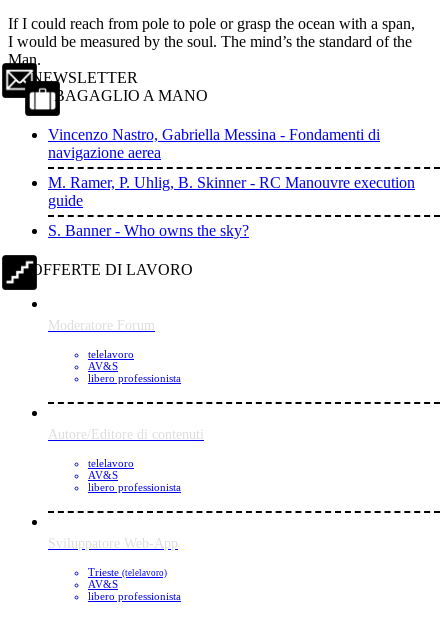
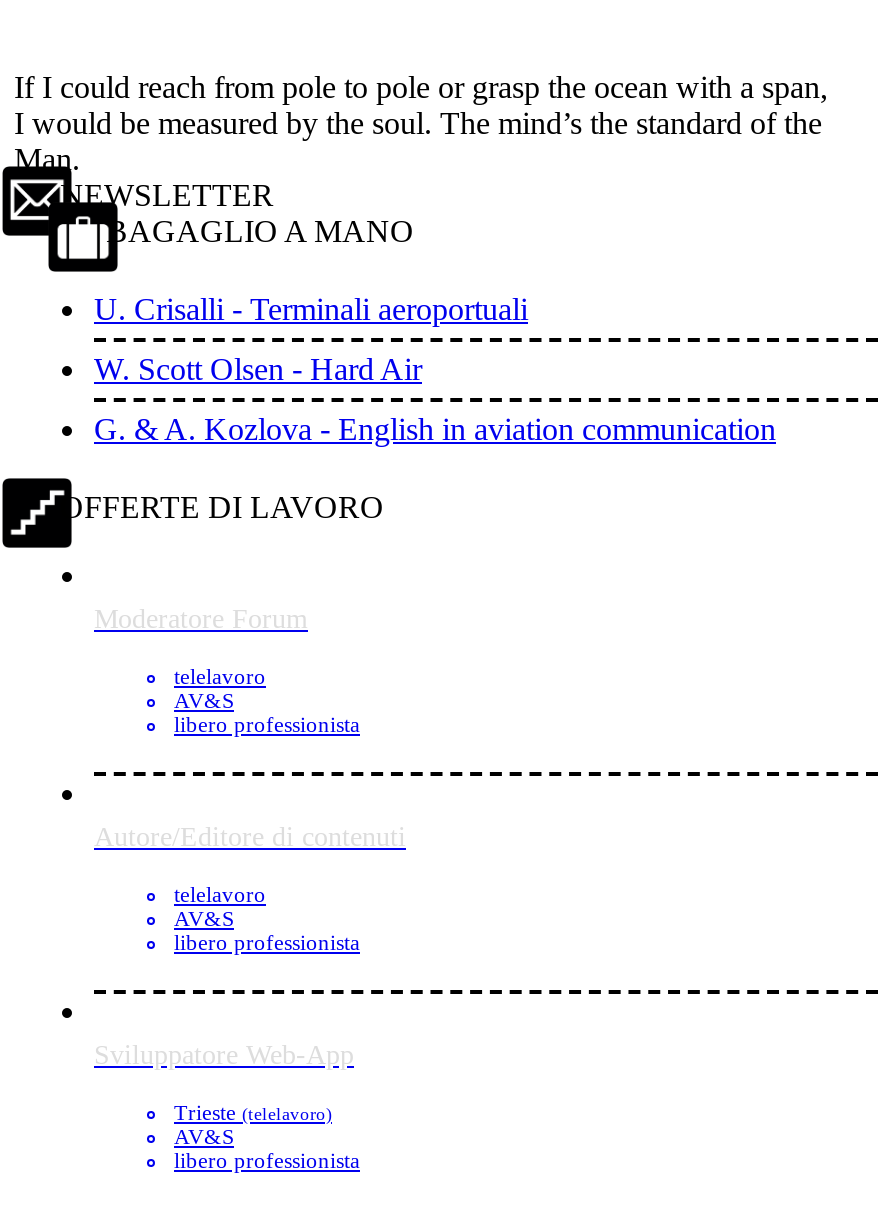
[48,126,380,161] Vincenzo Nastro, Gabriella Messina - Fondamenti di | navigazione aerea -> [94,292,528,326] U. Crisalli - Terminali aeroportuali
[48,174,415,209] M. Ramer, P. Uhlig, B. Skinner - RC Manouvre execution | guide -> [94,352,422,386] W. Scott Olsen - Hard Air
[48,222,249,239] S. Banner - Who owns the sky? -> [94,412,776,446] G. & A. Kozlova - English in aviation communication

